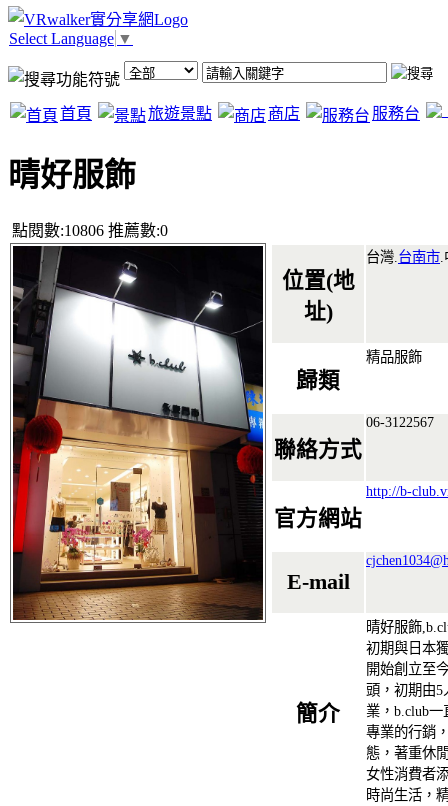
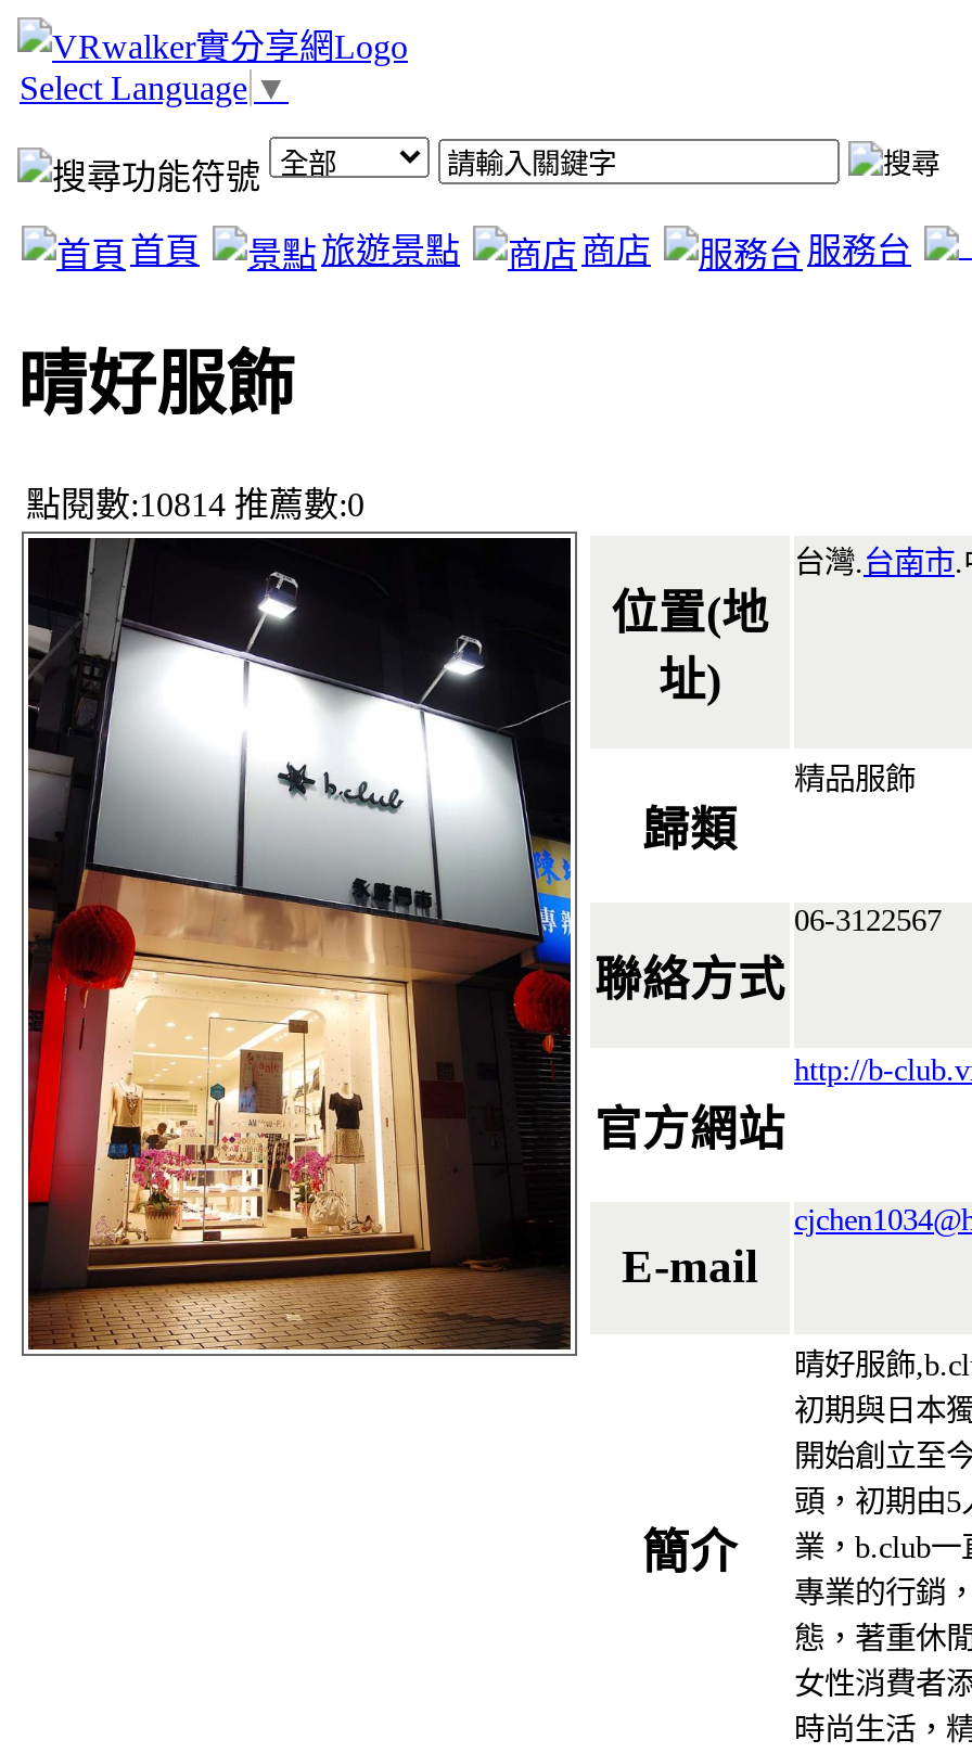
[8,222,168,239] 點閱數:10806 推薦數:0 -> [17,486,364,523] 點閱數:10814 推薦數:0

